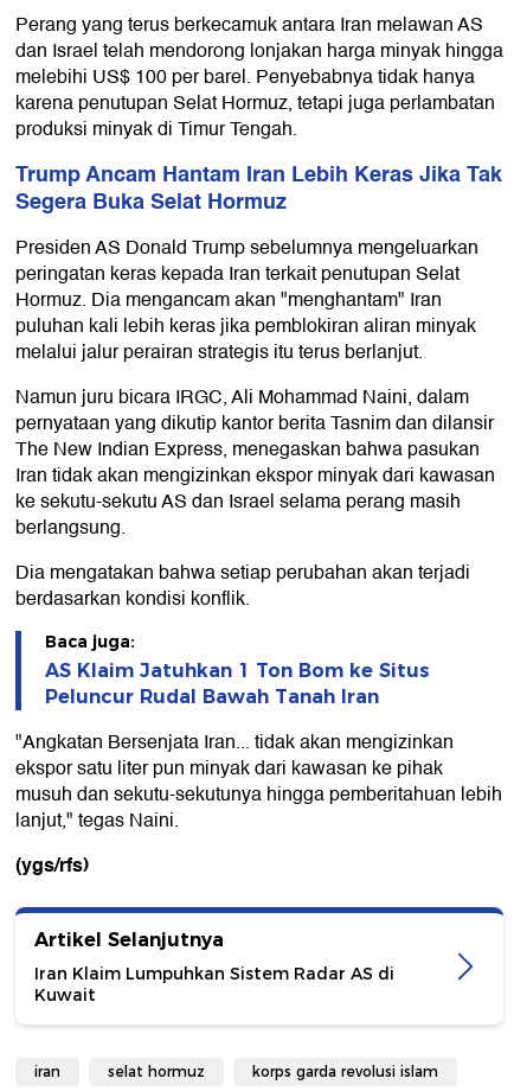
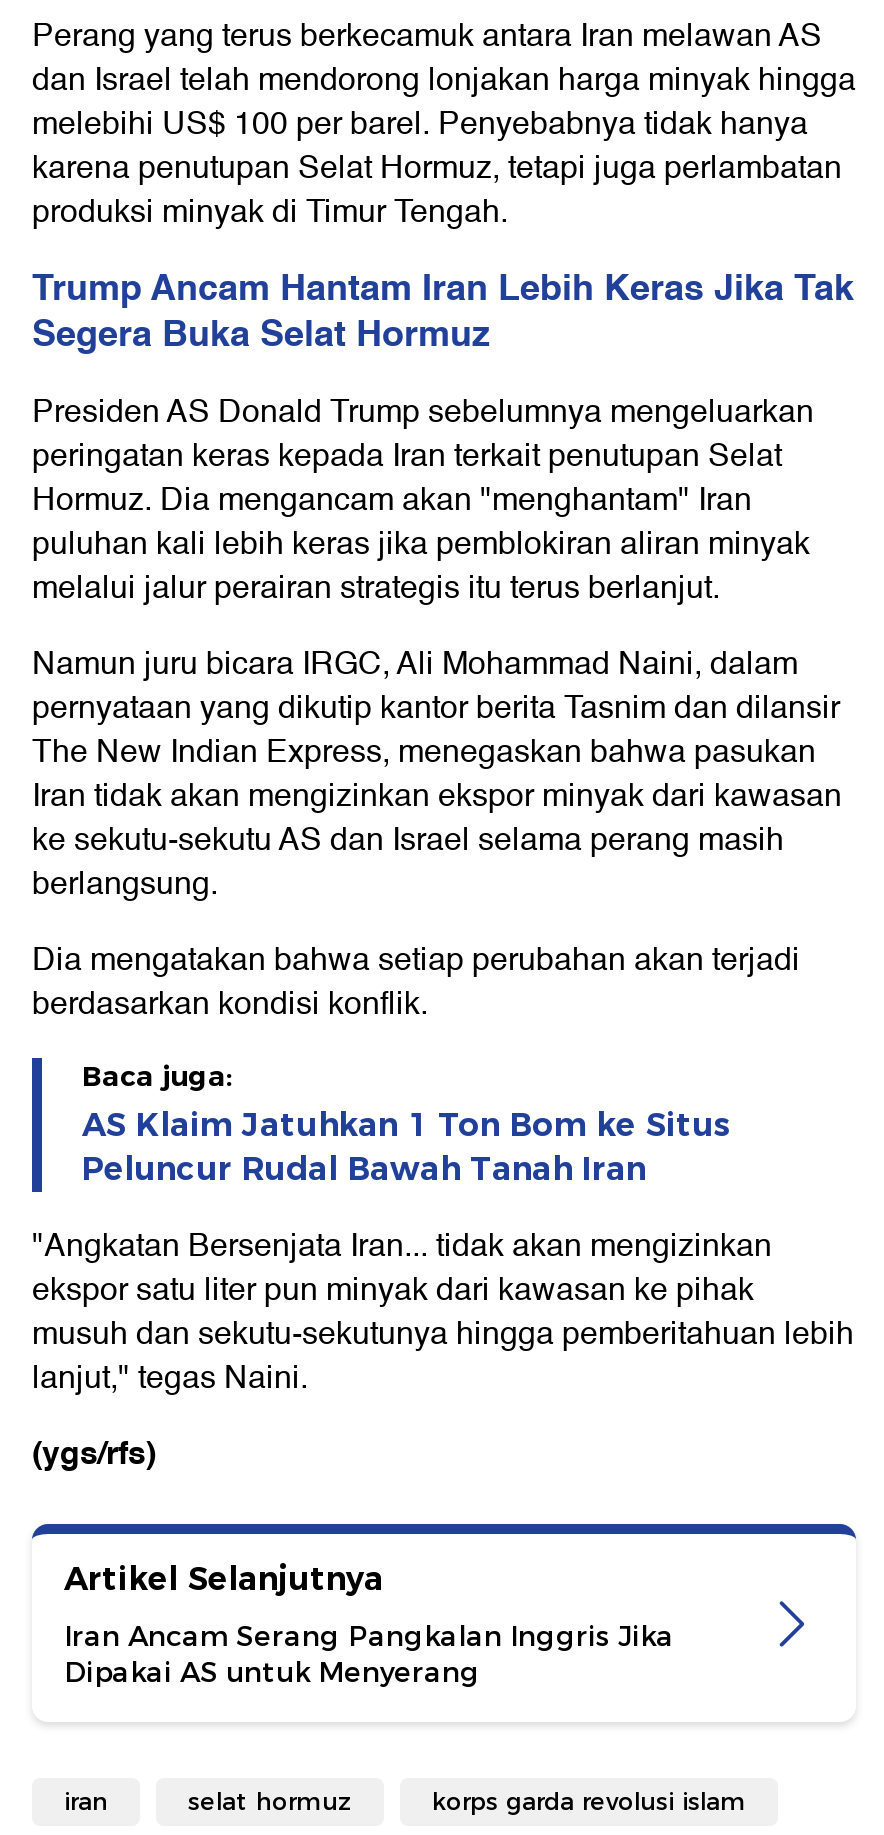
[34,963,394,1006] Iran Klaim Lumpuhkan Sistem Radar AS di | Kuwait -> [64,1619,674,1691] Iran Ancam Serang Pangkalan Inggris Jika | Dipakai AS untuk Menyerang

